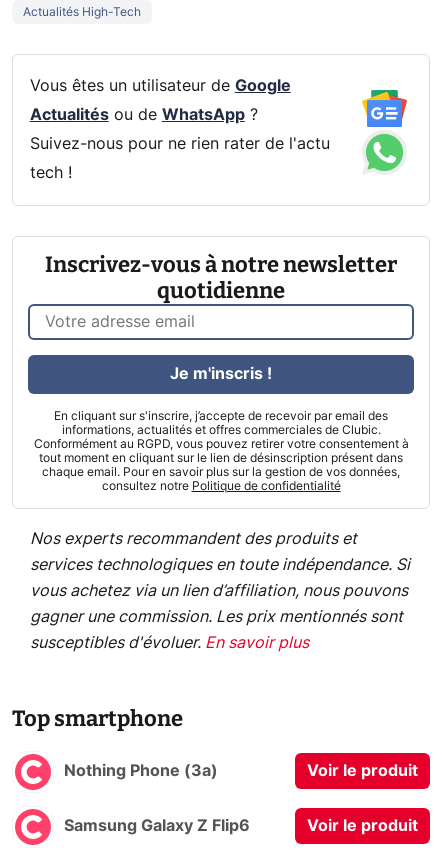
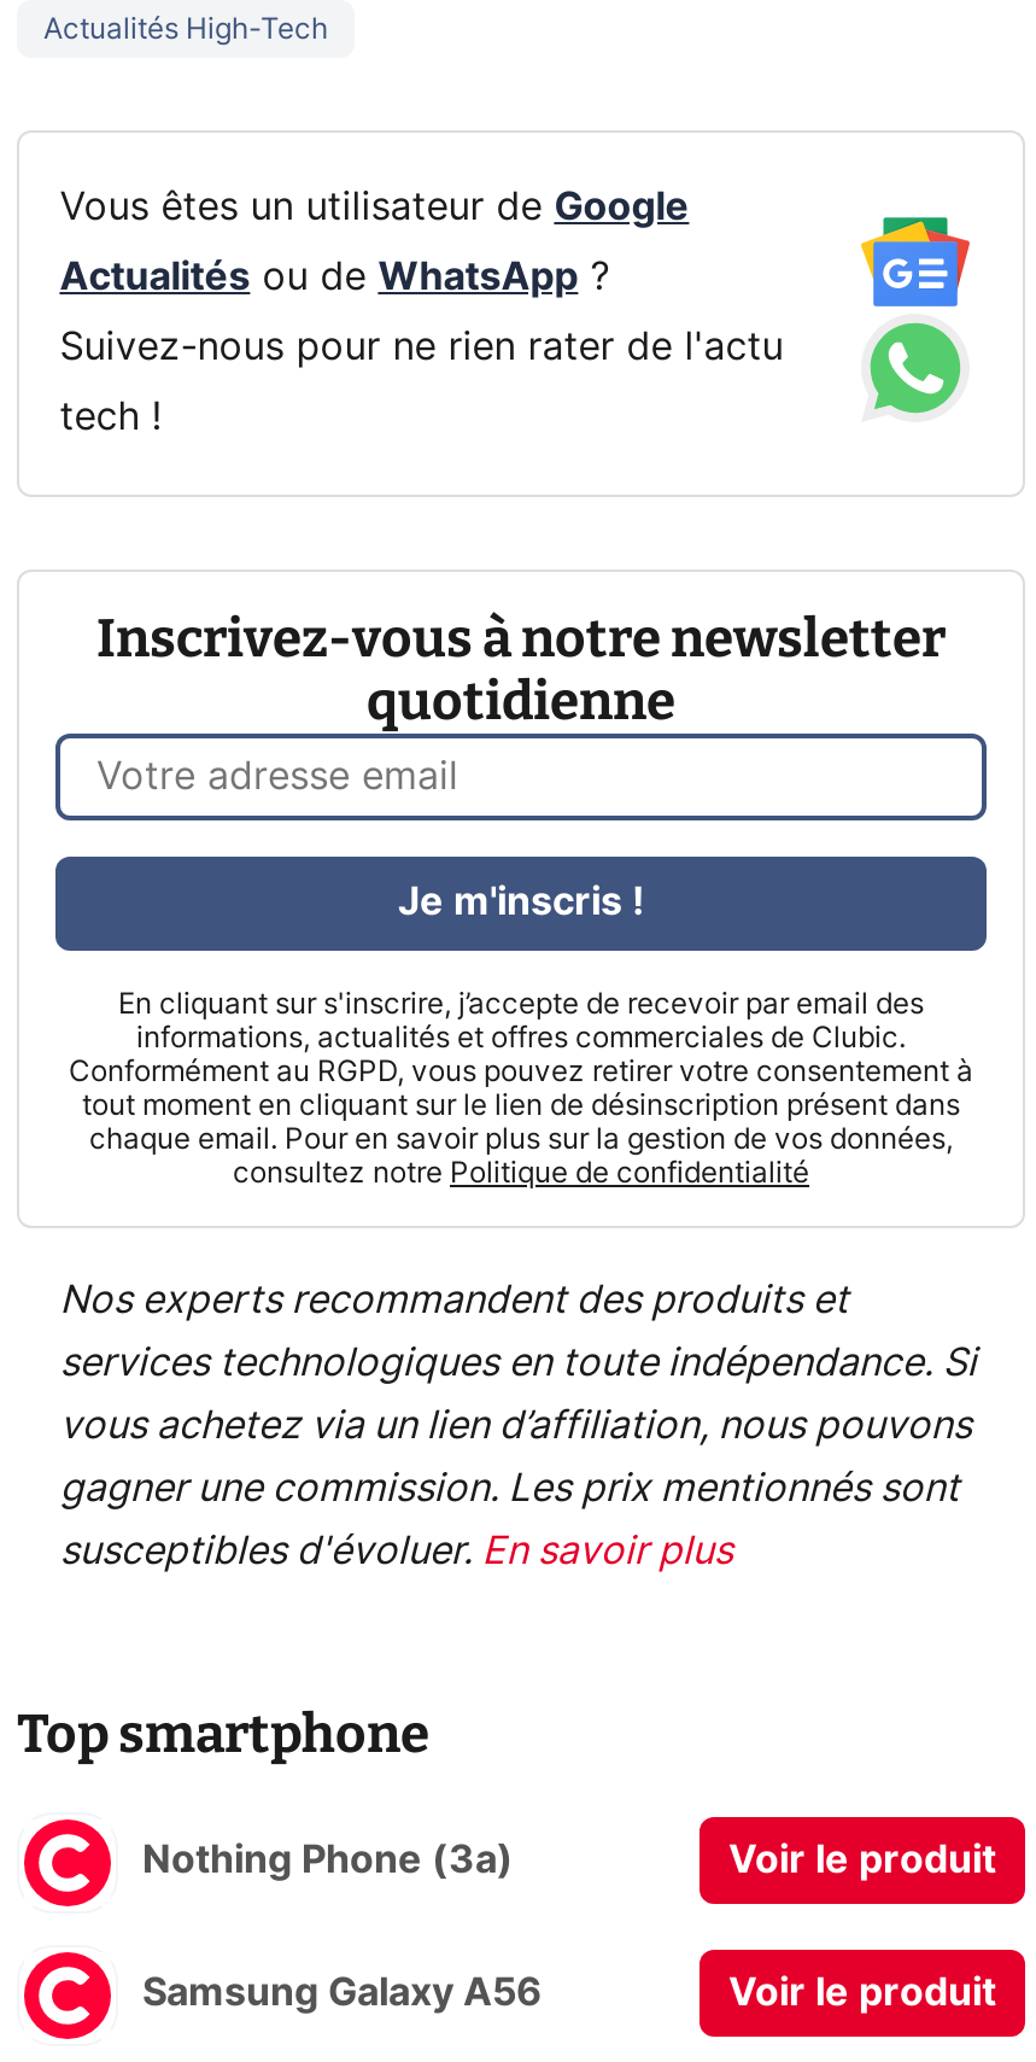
moved [15,754,51,790] -> [27,1955,109,2037]: [image]
moved [15,809,49,845] -> [27,1822,109,1904]: [image]
[64,818,250,834] Samsung Galaxy Z Flip6 -> [142,1975,543,2013] Samsung Galaxy A56

